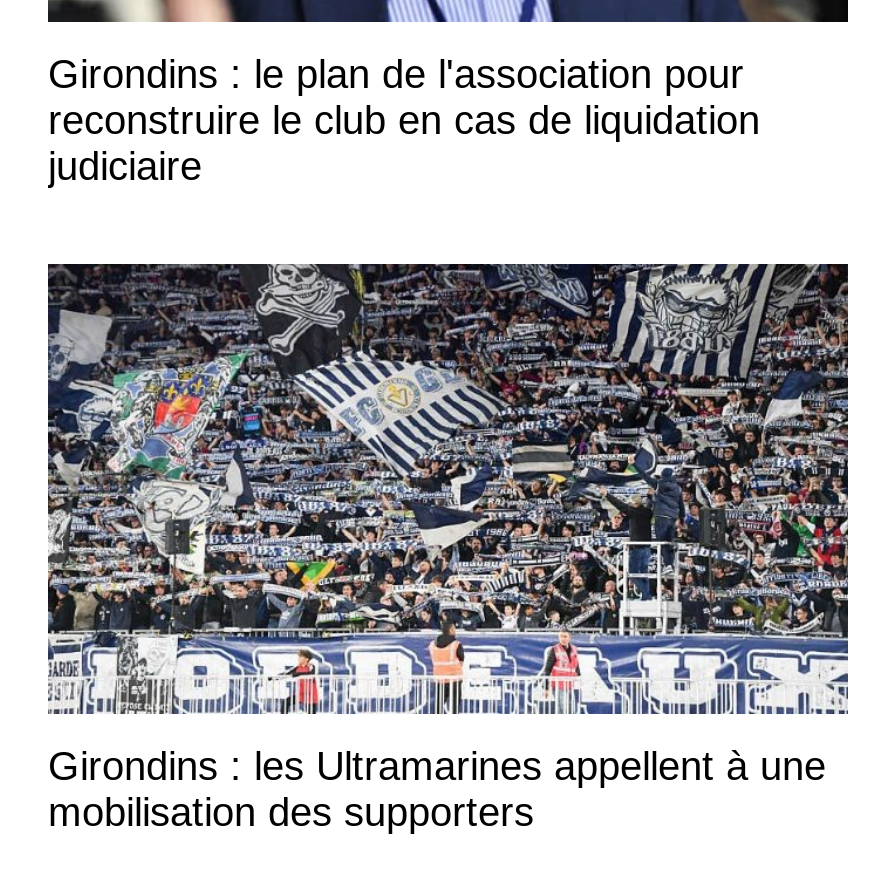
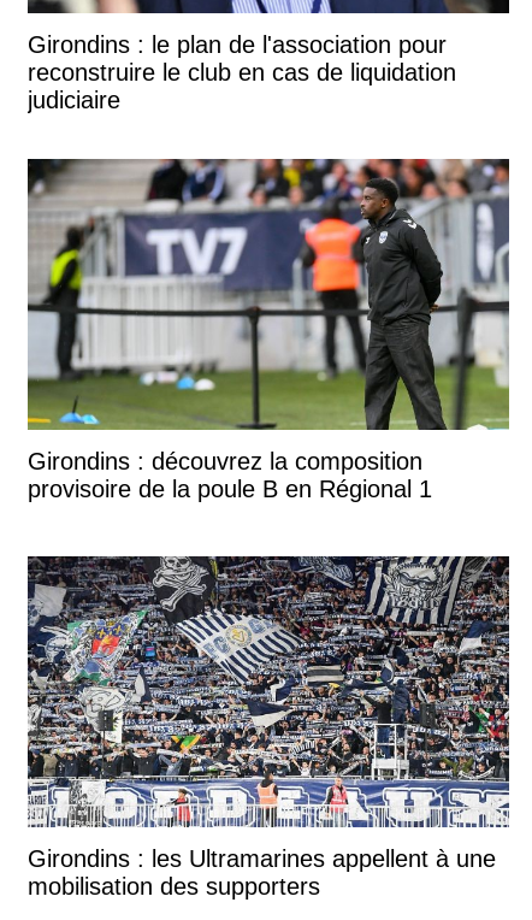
none -> [26,158,510,502] [image] | Girondins : découvrez la composition | provisoire de la poule B en Régional 1

